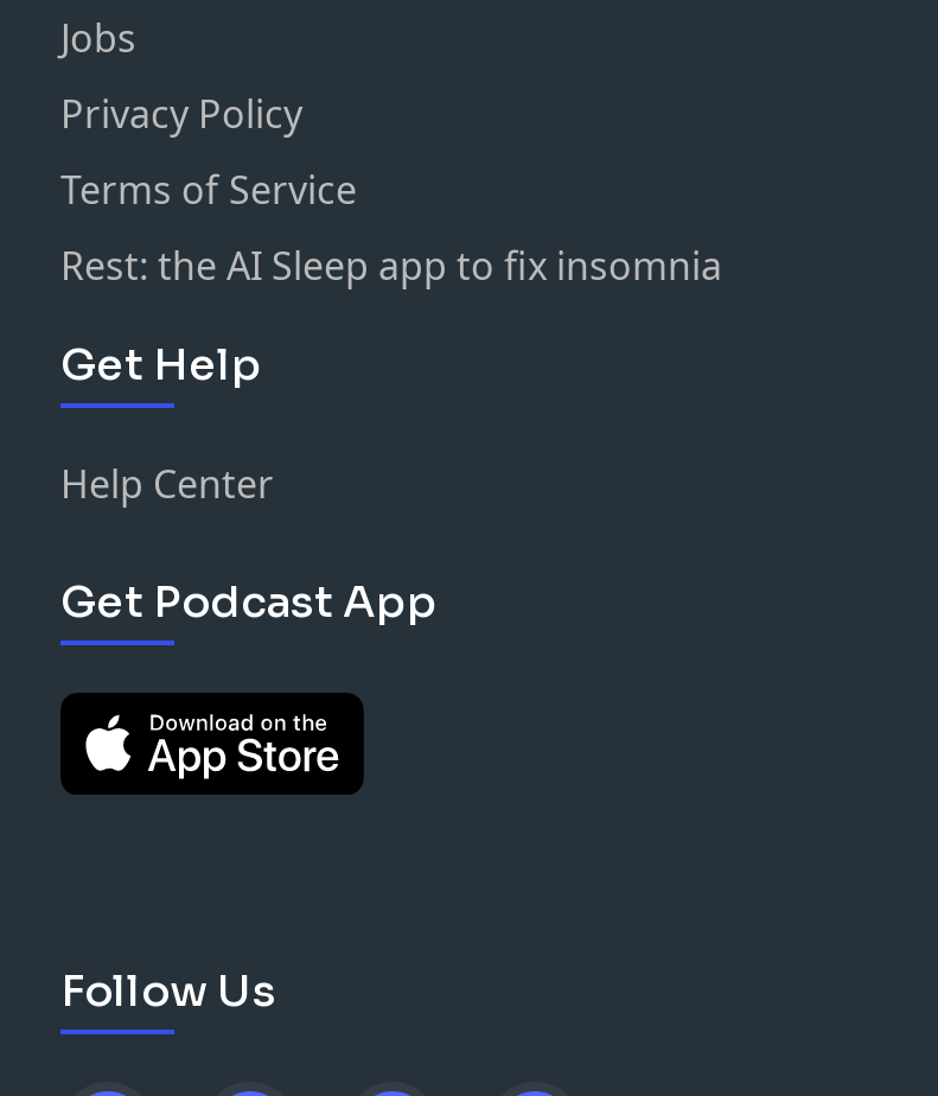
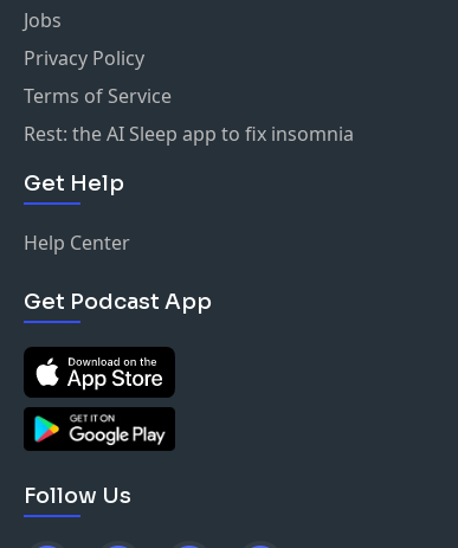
none -> [24,407,175,451] [image]

